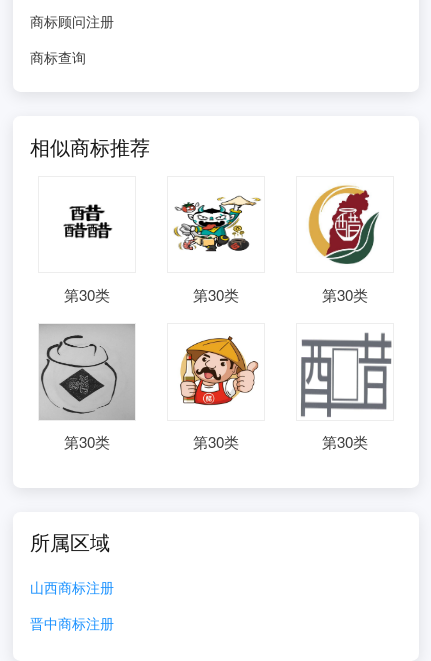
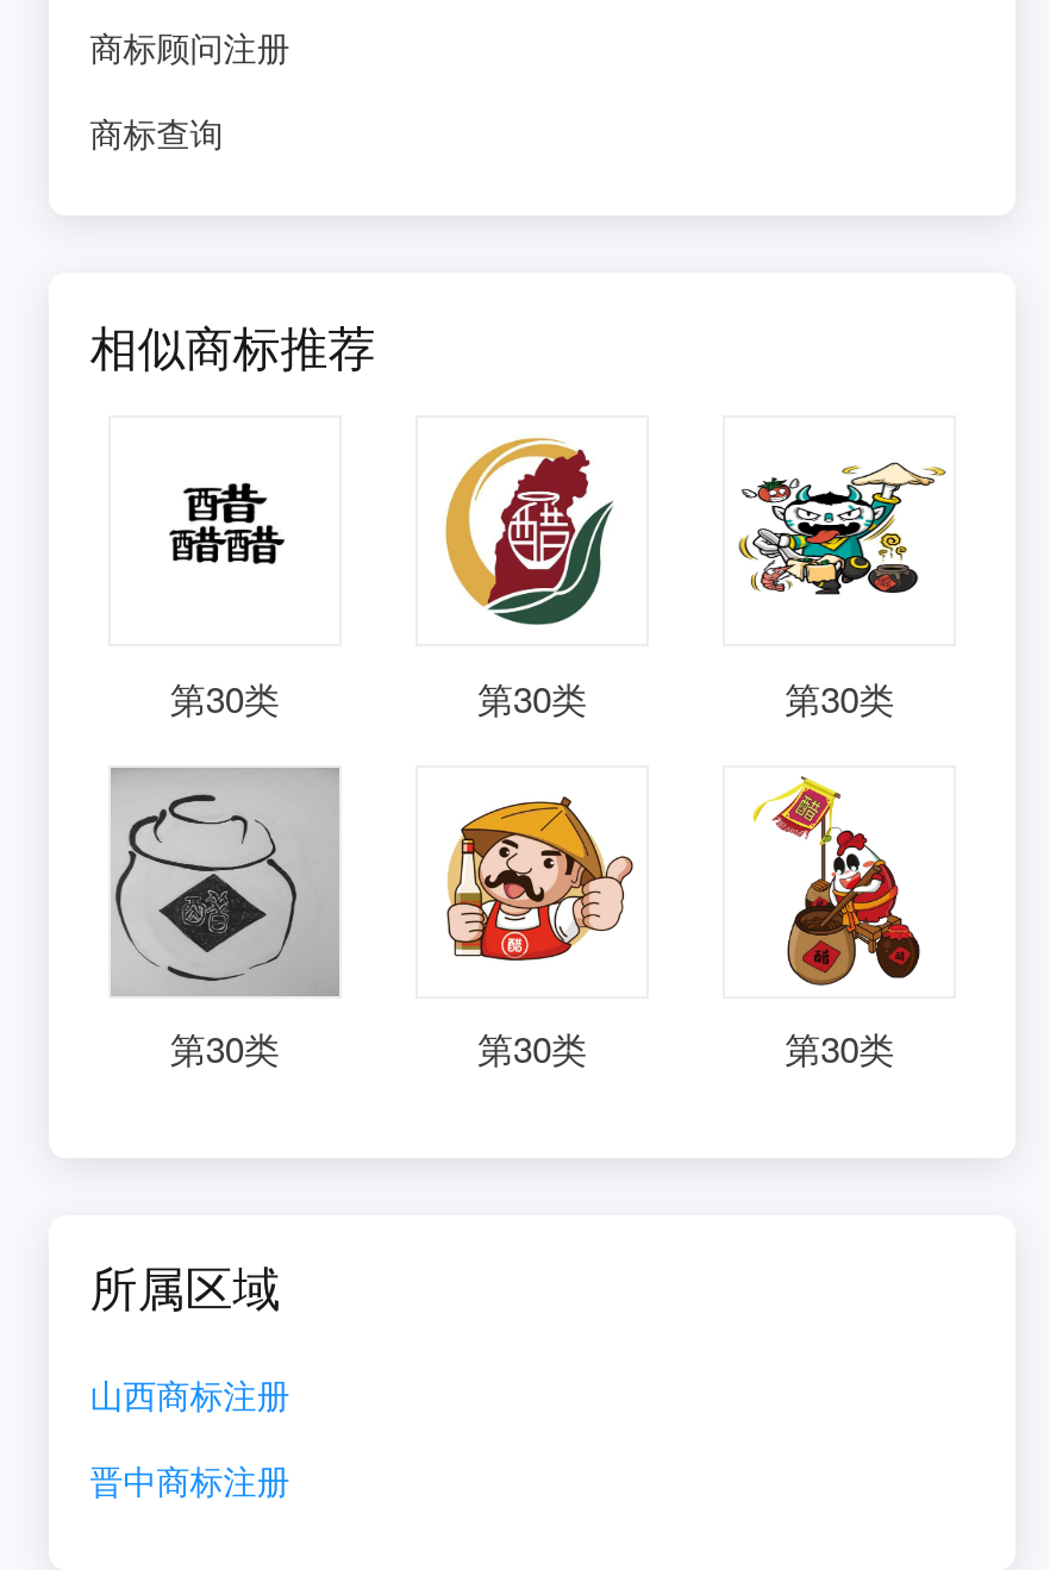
[173,185,261,264] [image] -> [432,434,637,627] [image]
[303,184,389,265] [image] -> [737,437,946,625] [image]
[300,328,392,418] [image] -> [735,775,949,989] [image]

